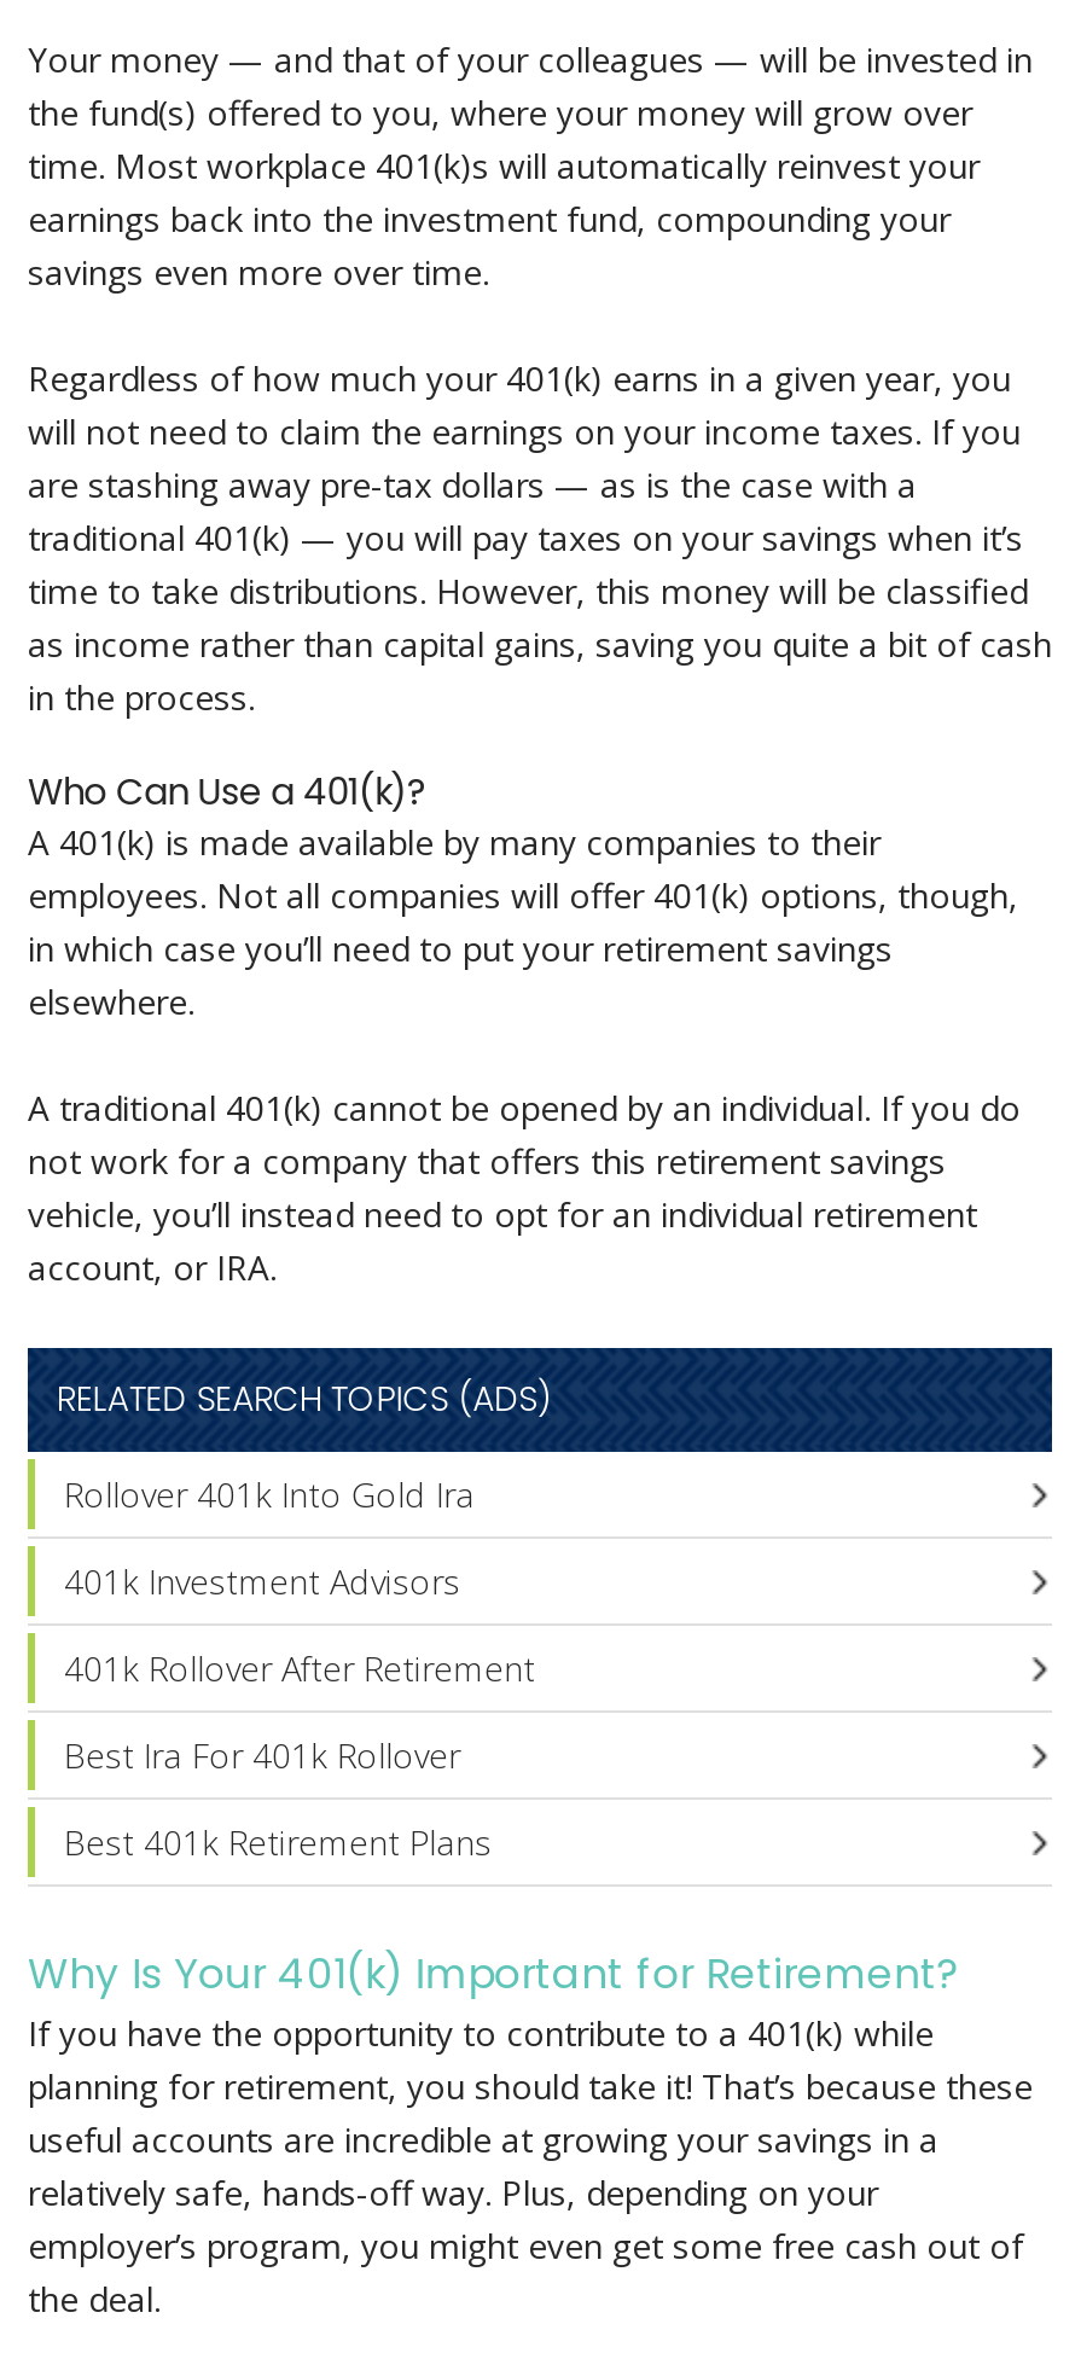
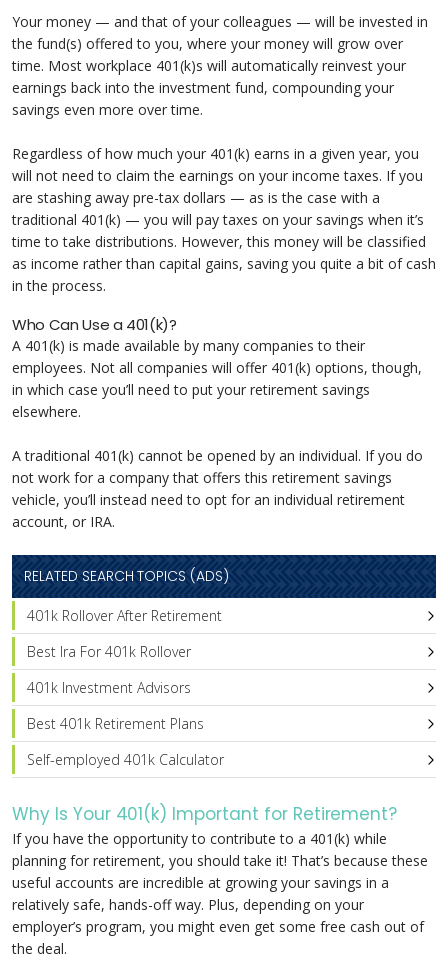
[64,1471,475,1517] Rollover 401k Into Gold Ira -> none
moved [64,1558,460,1604] -> [27,678,191,697]: 401k Investment Advisors
moved [64,1645,535,1778] -> [27,606,222,661]: 401k Rollover After Retirement | Best Ira For 401k Rollover
moved [64,1819,492,1865] -> [27,714,204,733]: Best 401k Retirement Plans
none -> [27,750,224,769] Self-employed 401k Calculator

